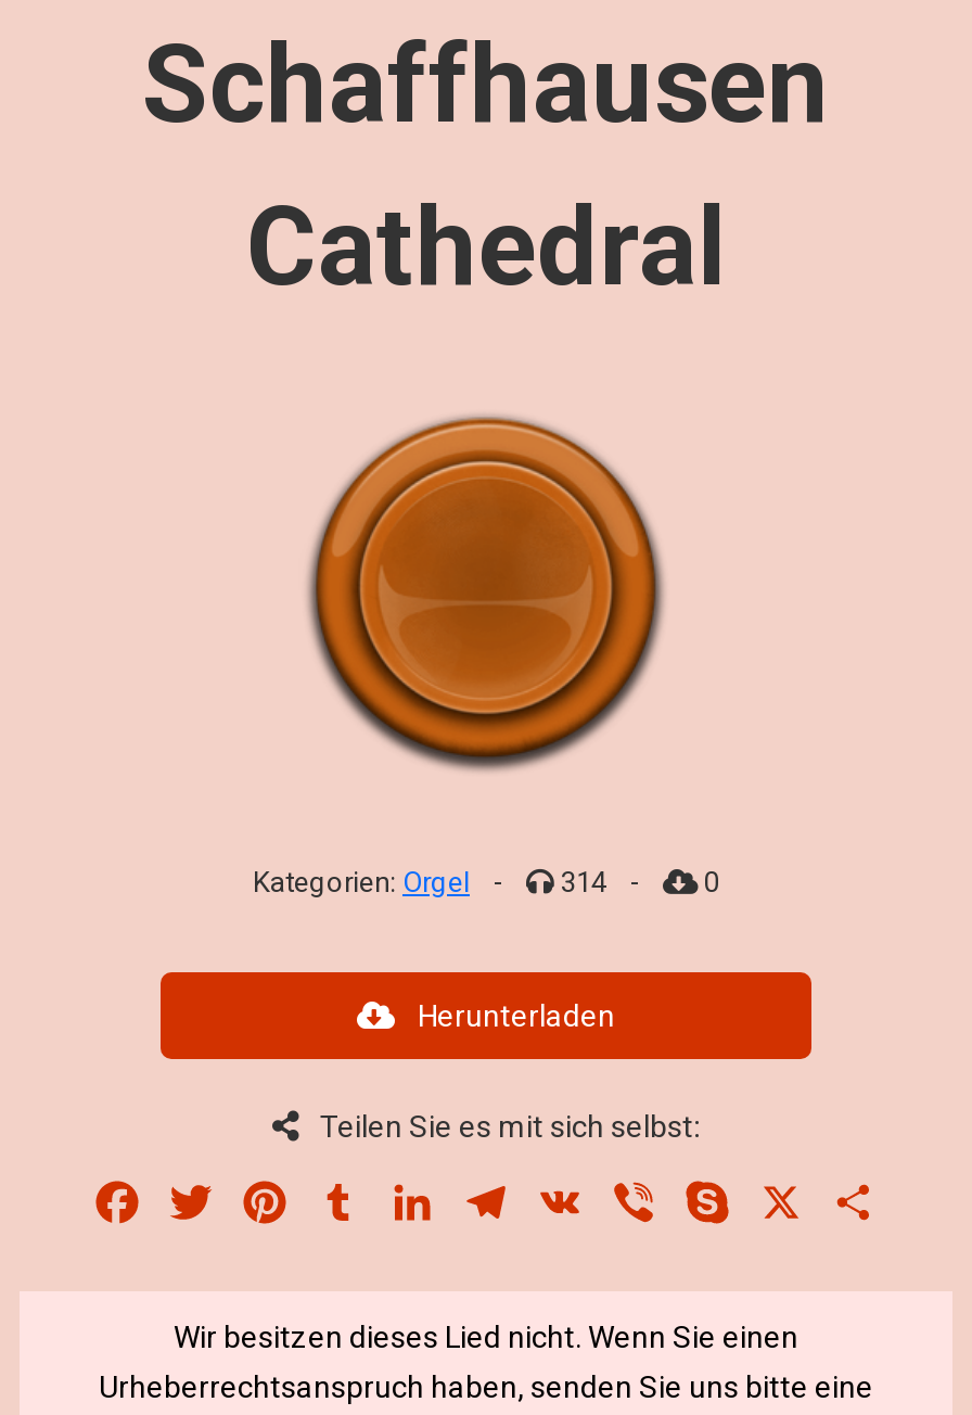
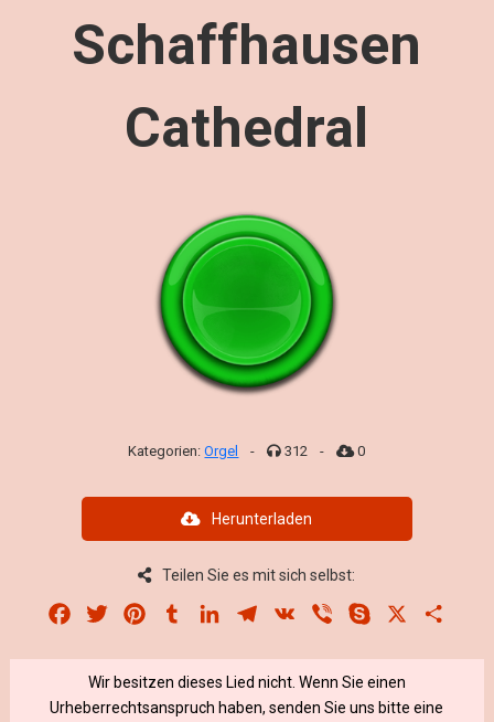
[315,417,655,755] [image] -> [160,214,333,387] [image]
[554,866,606,898] 314 -> [282,443,308,459] 312

